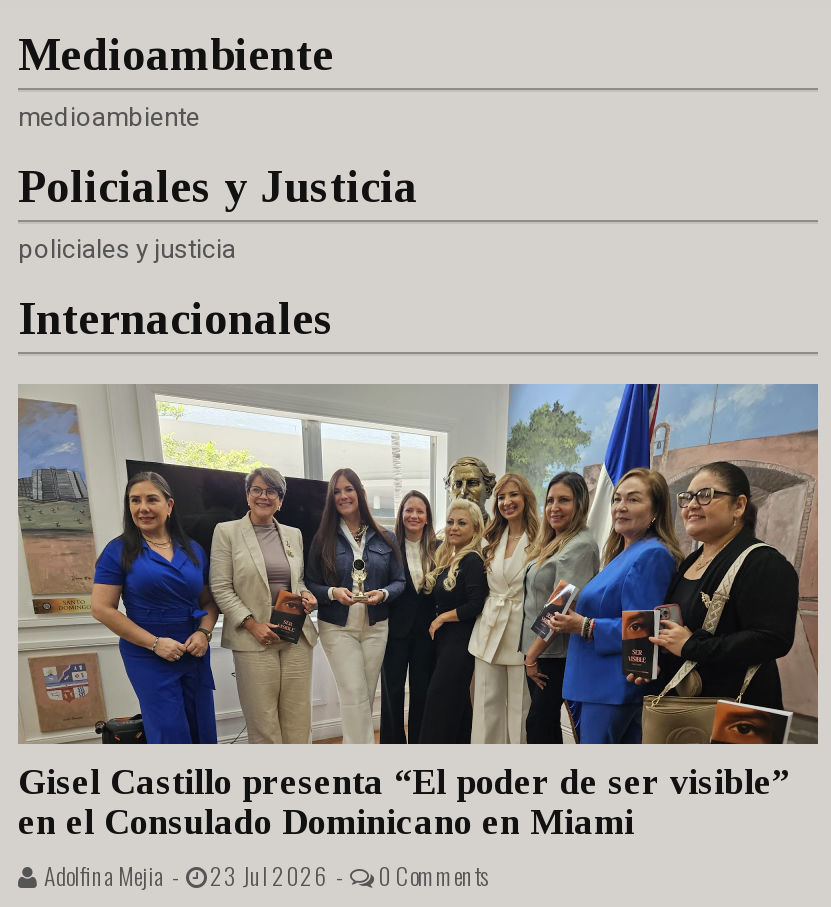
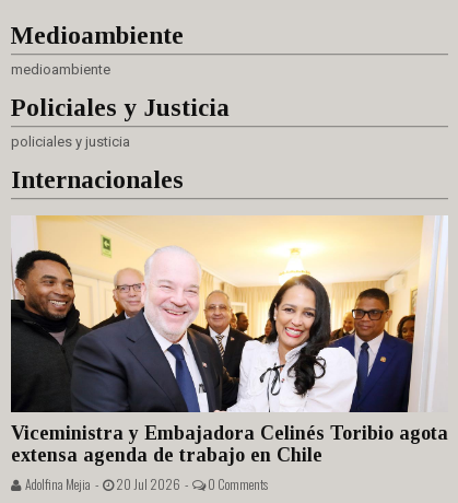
[16,382,820,892] [image] | Gisel Castillo presenta “El poder de ser visible” | en el Consulado Dominicano en Miami | Adolfina Mejia - 23 Jul 2026 - -> [10,215,448,493] [image] | Viceministra y Embajadora Celinés Toribio agota | extensa agenda de trabajo en Chile | Adolfina Mejia - 20 Jul 2026 -

